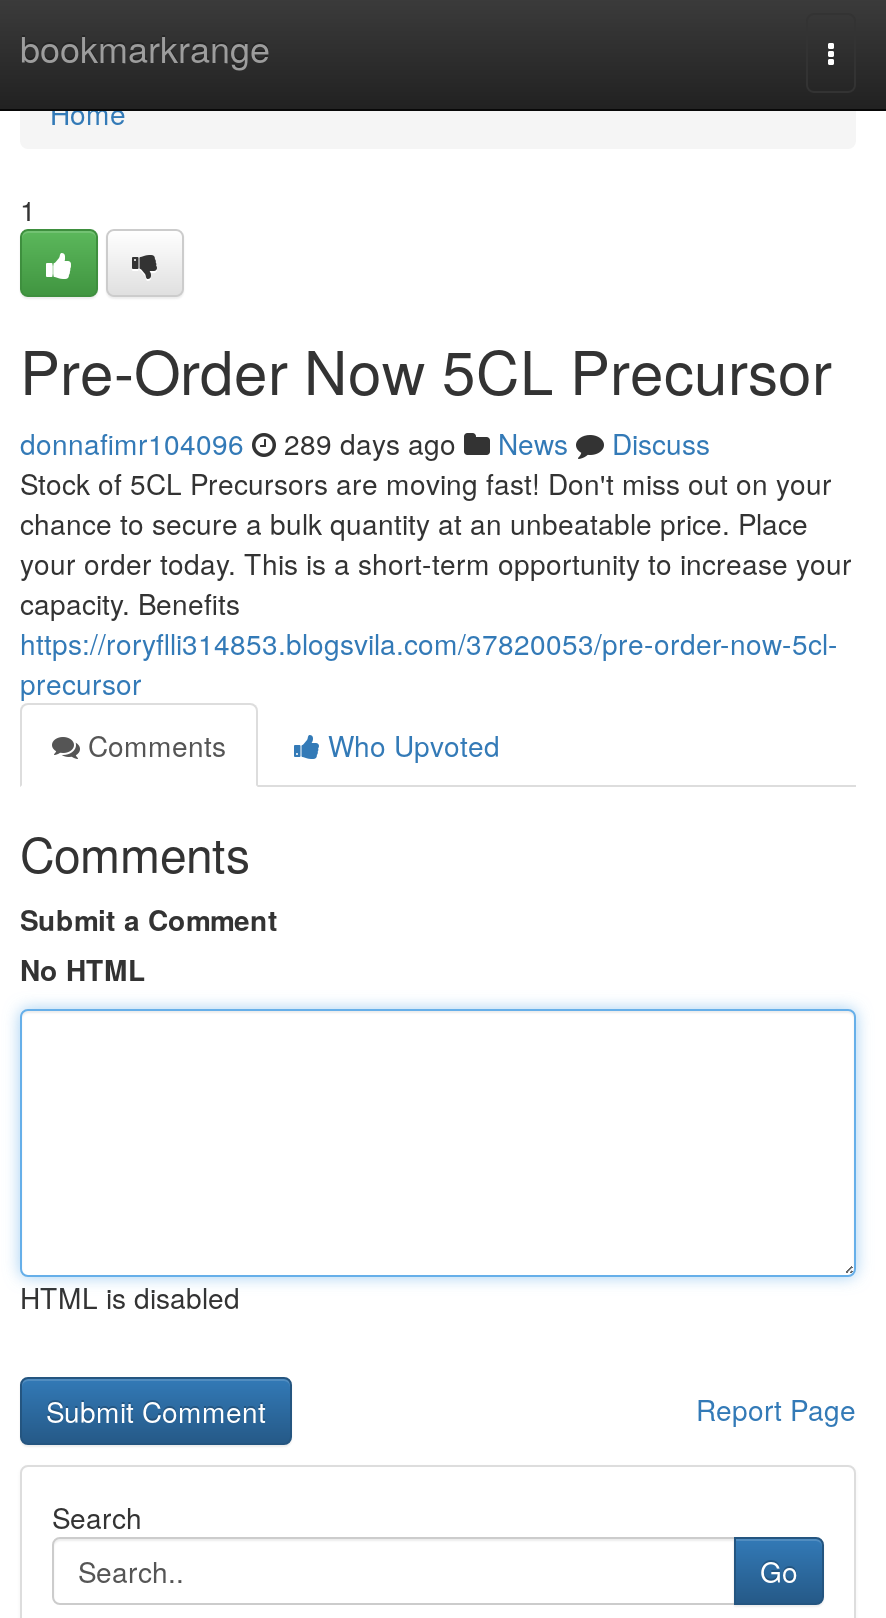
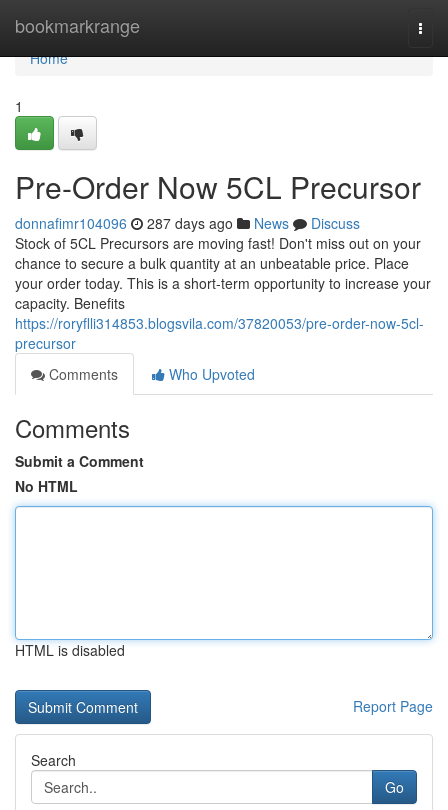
[20,423,710,463] donnafimr104096 289 days ago News Discuss -> [15,213,360,233] donnafimr104096 287 days ago News Discuss

